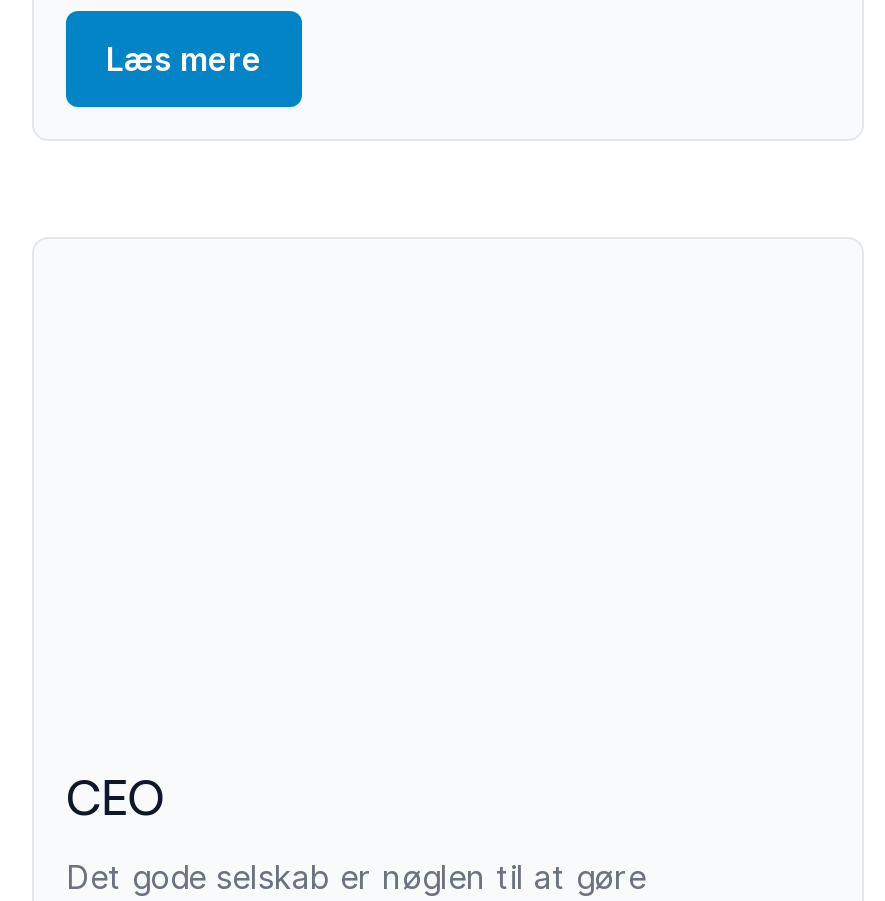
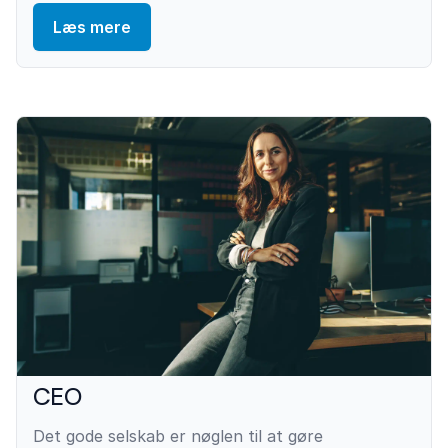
none -> [16,116,432,377] [image]

